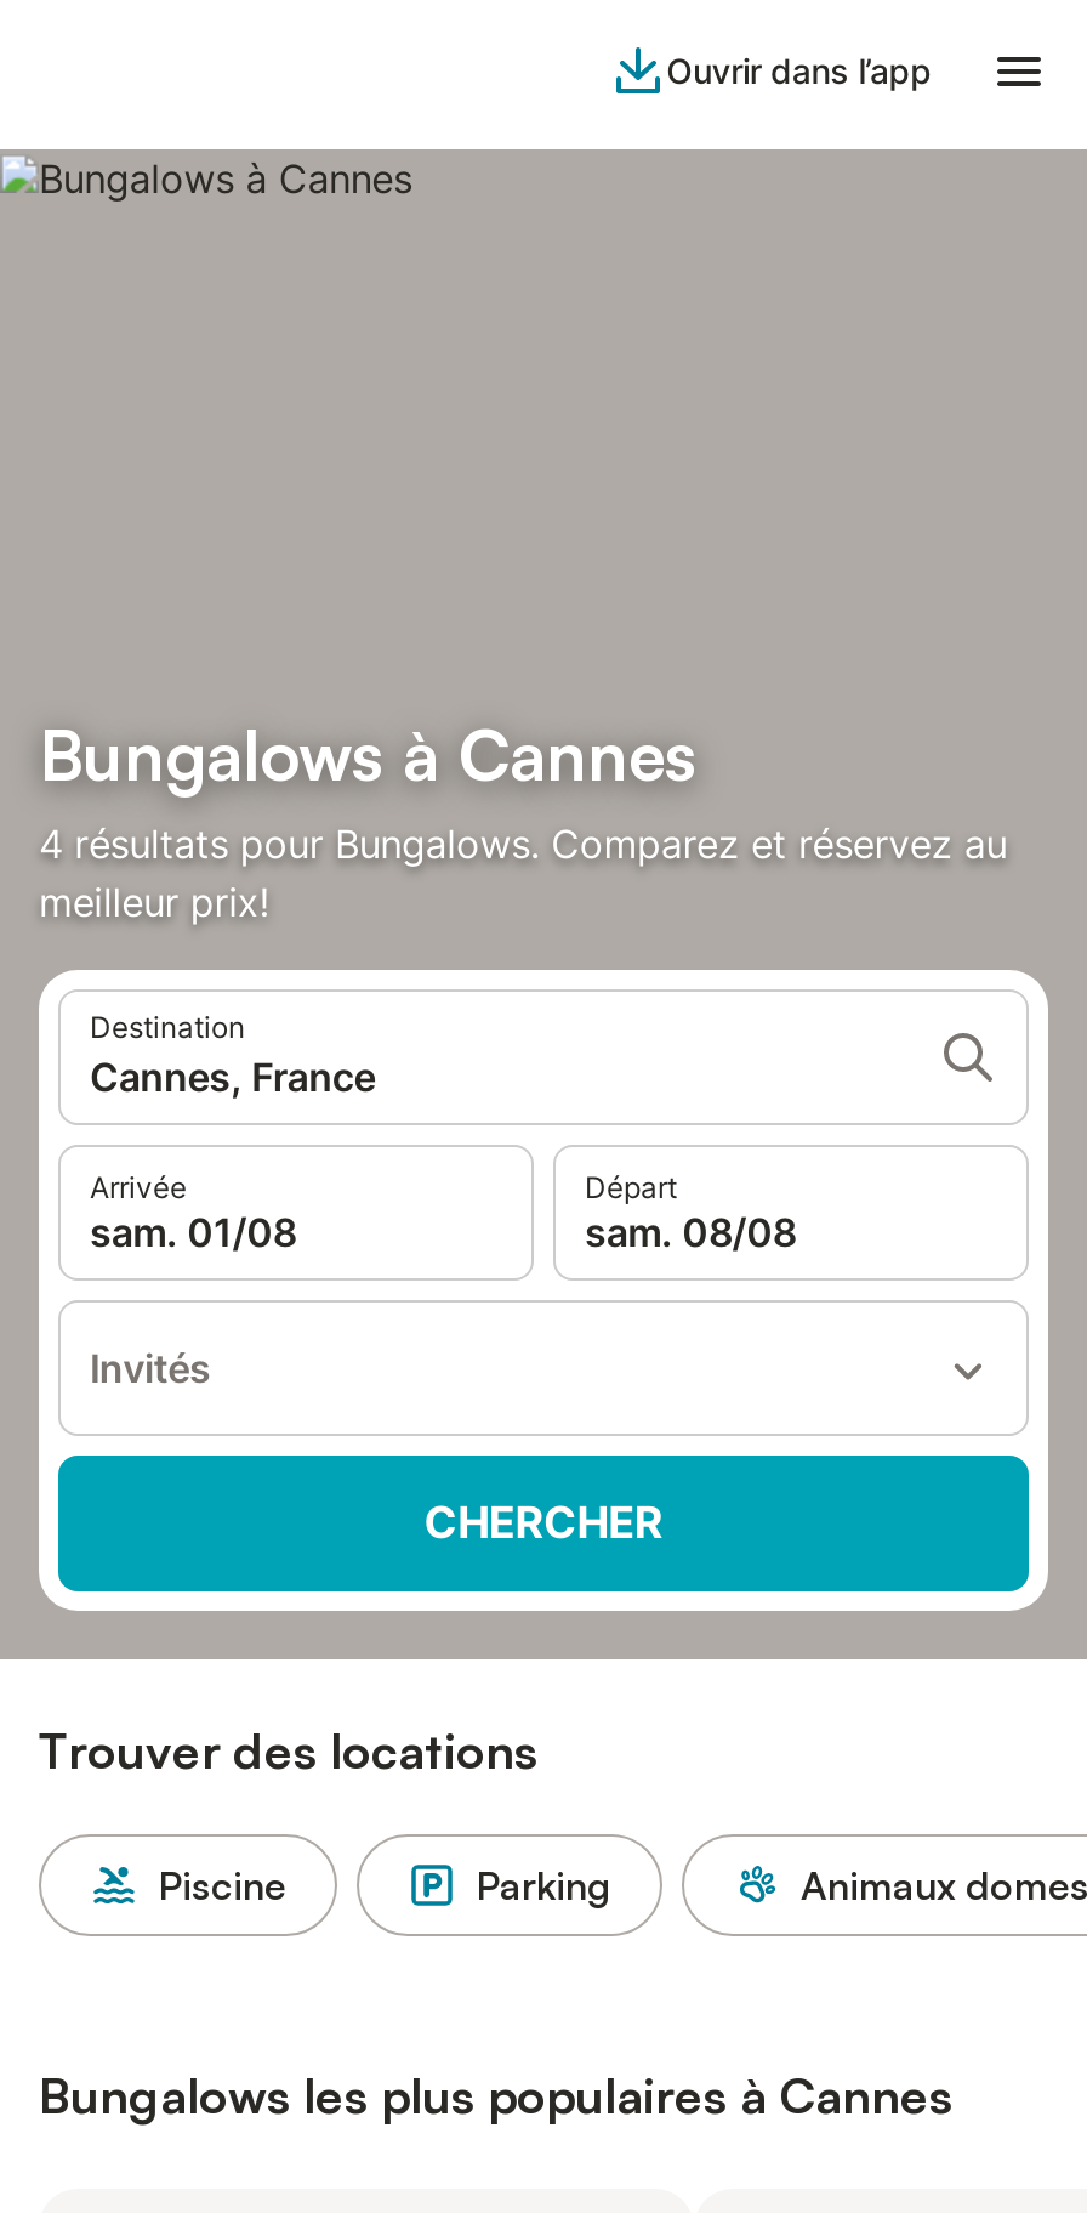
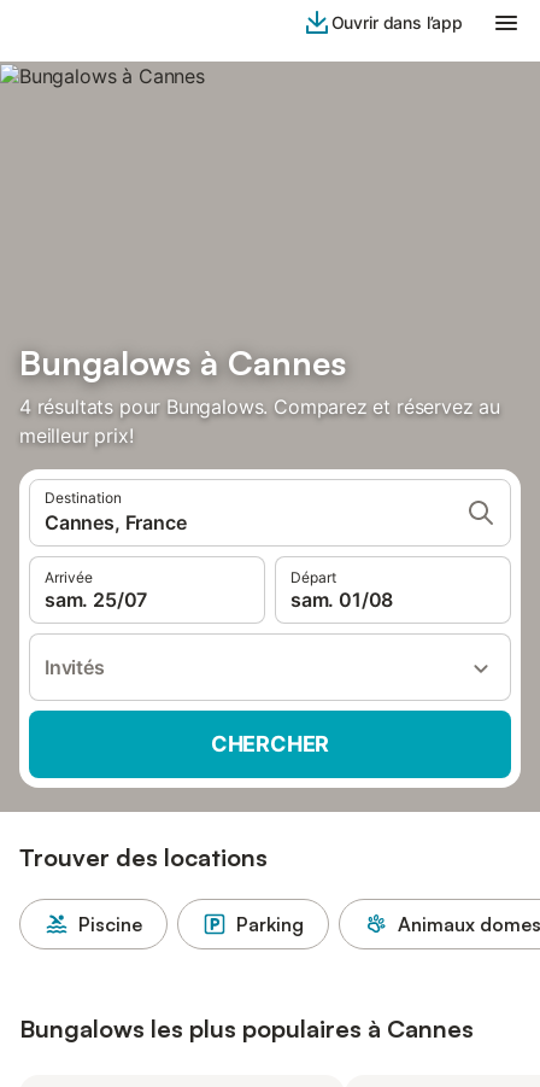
[90,1208,296,1256] sam. 01/08 -> [45,588,147,612] sam. 25/07
[585,1208,796,1256] sam. 08/08 -> [290,588,393,612] sam. 01/08

